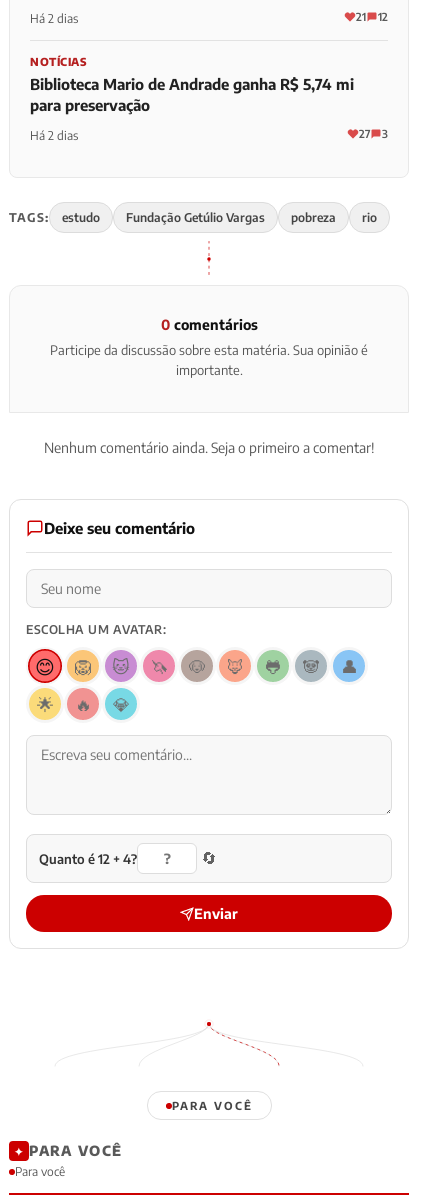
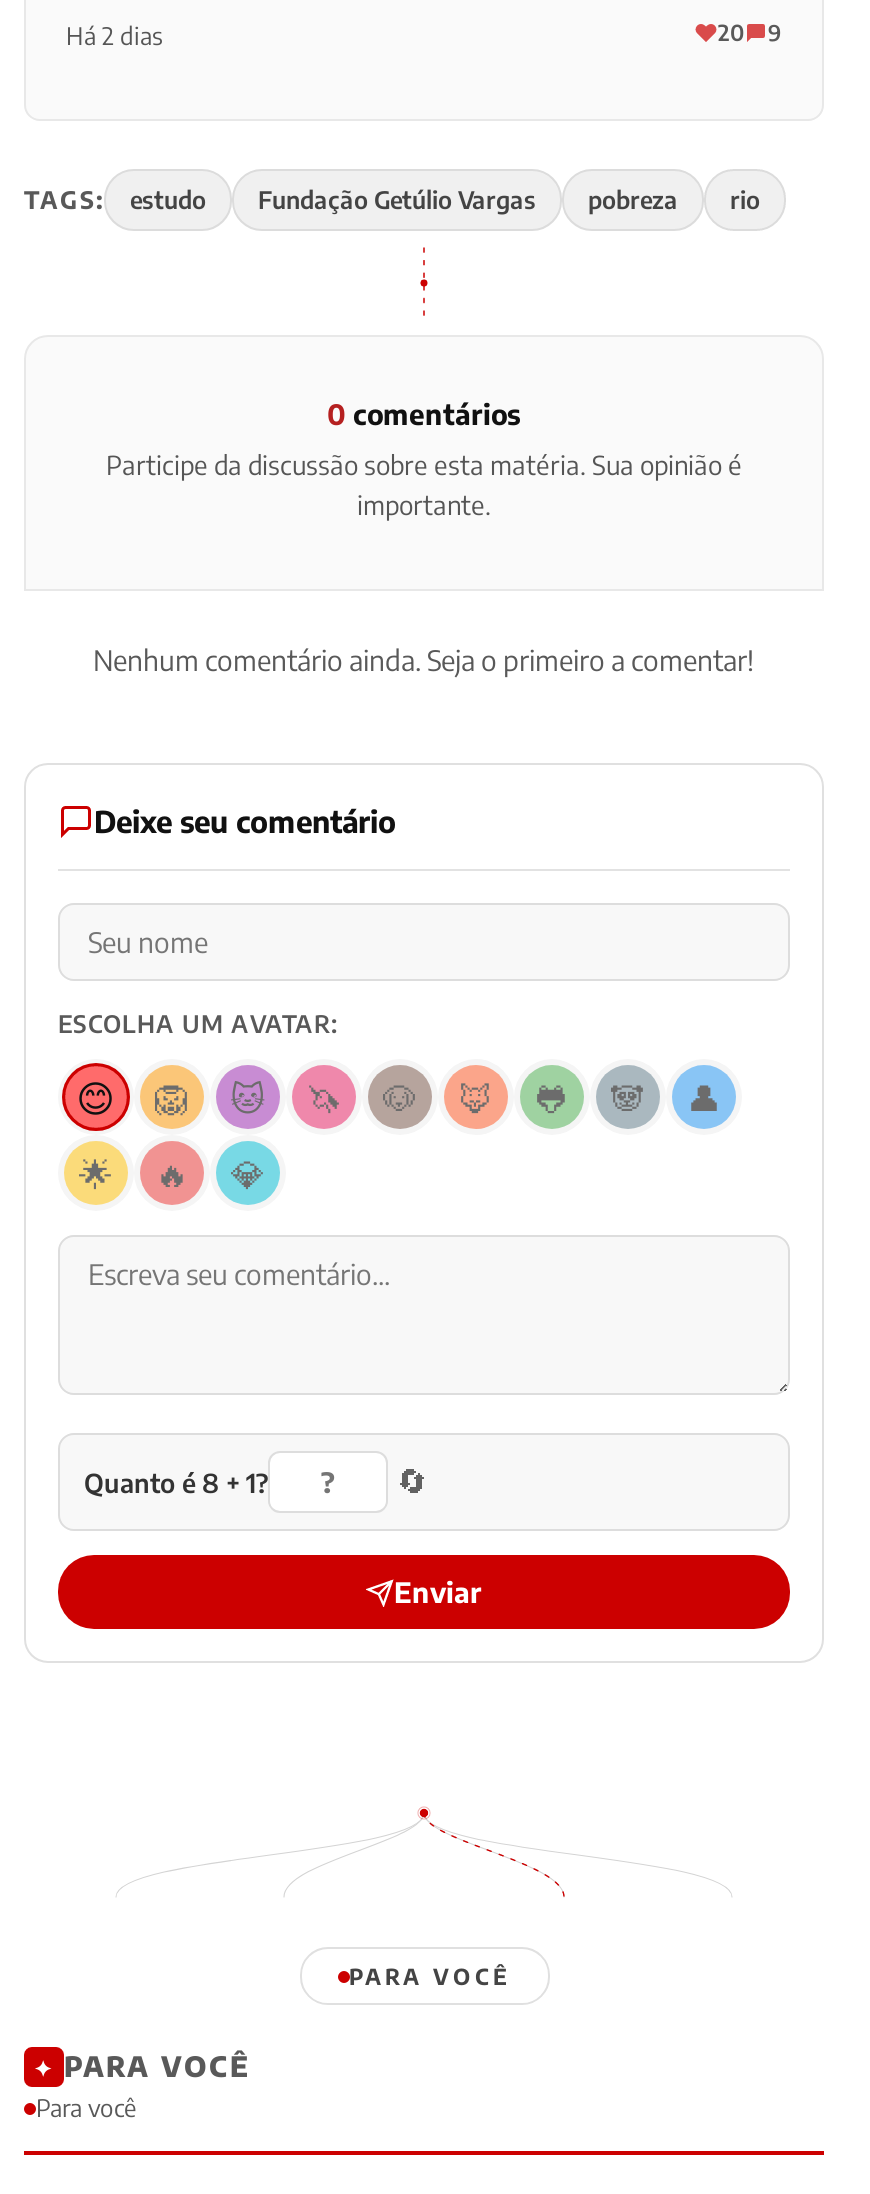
[30,10,388,143] 21 | 12 | NOTÍCIAS | Biblioteca Mario de Andrade ganha R$ 5,74 mi | para preservação | Há 2 dias | 27 | 3 -> [718,19,782,45] 20 | 9
[39,851,137,867] Quanto é 12 + 4? -> [84,1467,268,1499] Quanto é 8 + 1?

